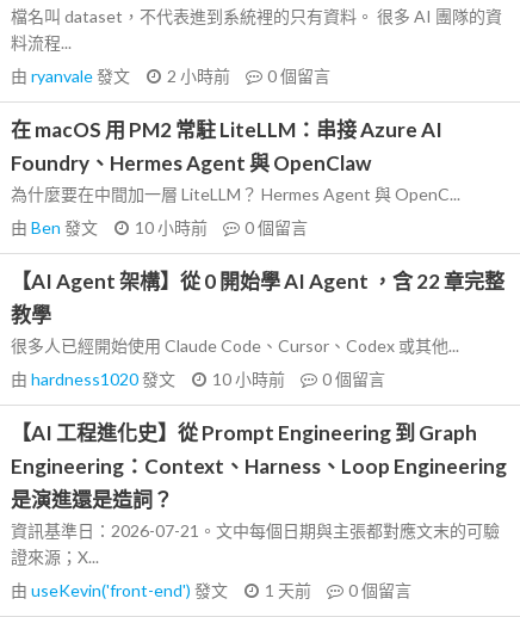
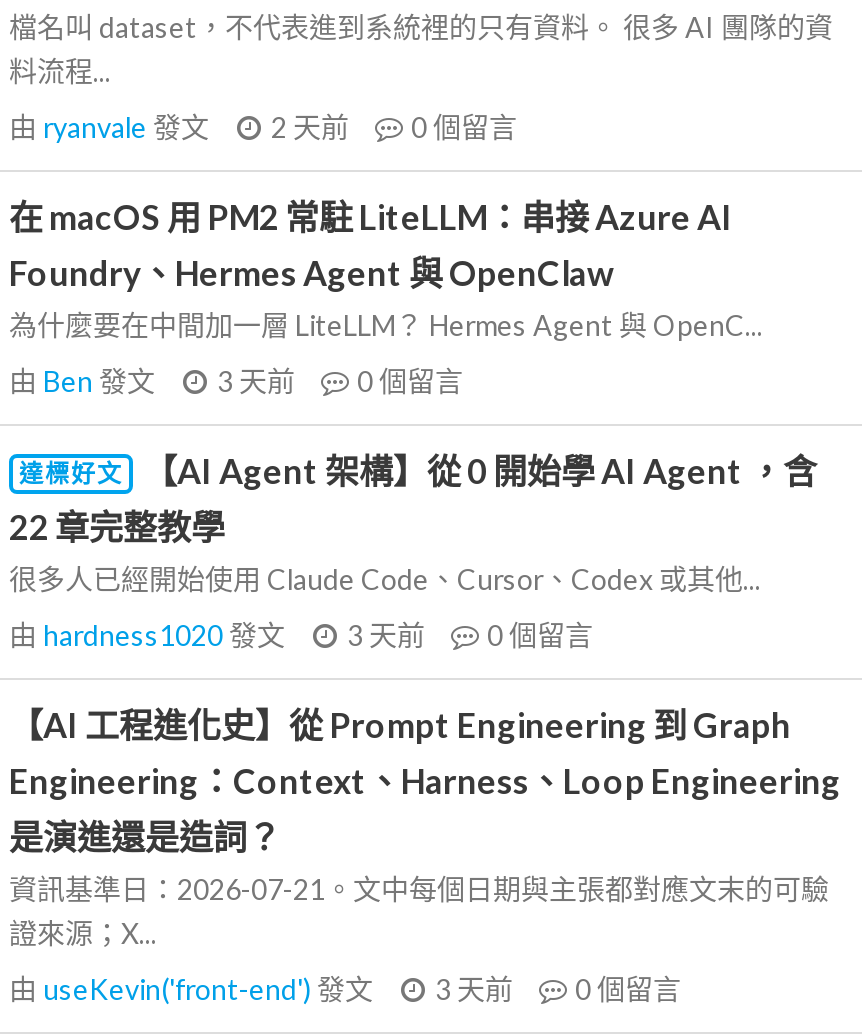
[11,66,330,86] 由ryanvale發文 2 小時前 0個留言 -> [9,110,517,144] 由ryanvale發文 2 天前 0個留言
[11,217,308,237] 由Ben發文 10 小時前 0個留言 -> [9,364,463,398] 由Ben發文 3 天前 0個留言
[11,269,504,327] 【AI Agent 架構】從 0 開始學 AI Agent ，含 22 章完整 | 教學 -> [9,450,817,548] 達標好文 | 【AI Agent 架構】從 0 開始學 AI Agent ，含 | 22 章完整教學
[11,369,385,389] 由hardness1020發文 10 小時前 0個留言 -> [9,618,593,652] 由hardness1020發文 3 天前 0個留言
[11,580,411,600] 由useKevin('front-end')發文 1 天前 0個留言 -> [9,972,681,1006] 由useKevin('front-end')發文 3 天前 0個留言

